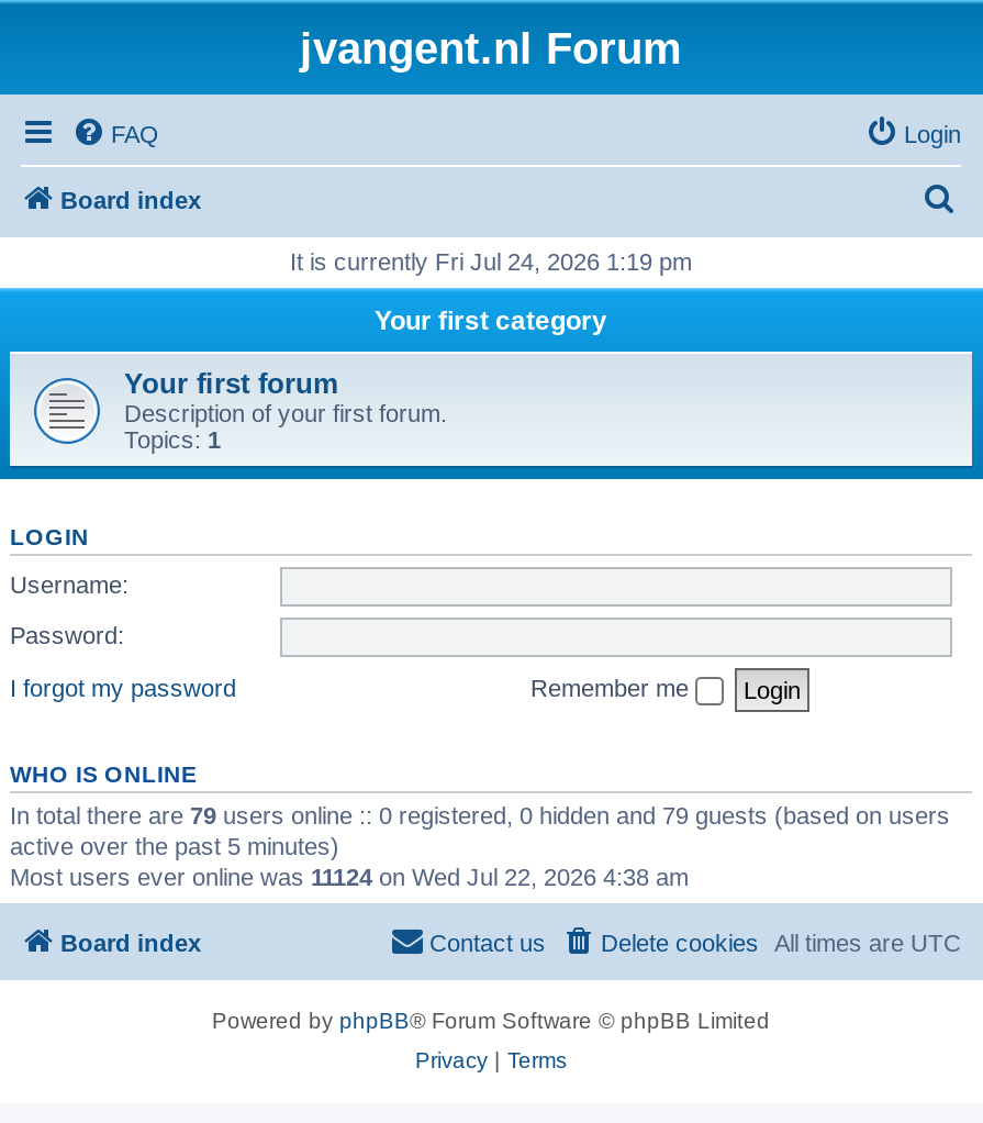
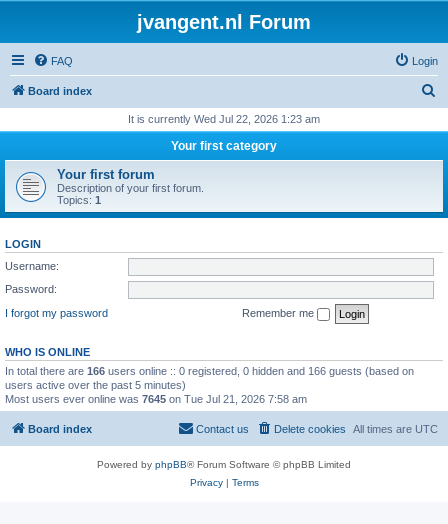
[290,248,692,275] It is currently Fri Jul 24, 2026 1:19 pm -> [128,113,320,125] It is currently Wed Jul 22, 2026 1:23 am
[10,801,950,889] In total there are 79 users online :: 0 registered, 0 hidden and 79 guests (based on users | active over the past 5 minutes) | Most users ever online was 11124 on Wed Jul 22, 2026 4:38 am -> [5,364,414,404] In total there are 166 users online :: 0 registered, 0 hidden and 166 guests (based on | users active over the past 5 minutes) | Most users ever online was 7645 on Tue Jul 21, 2026 7:58 am

